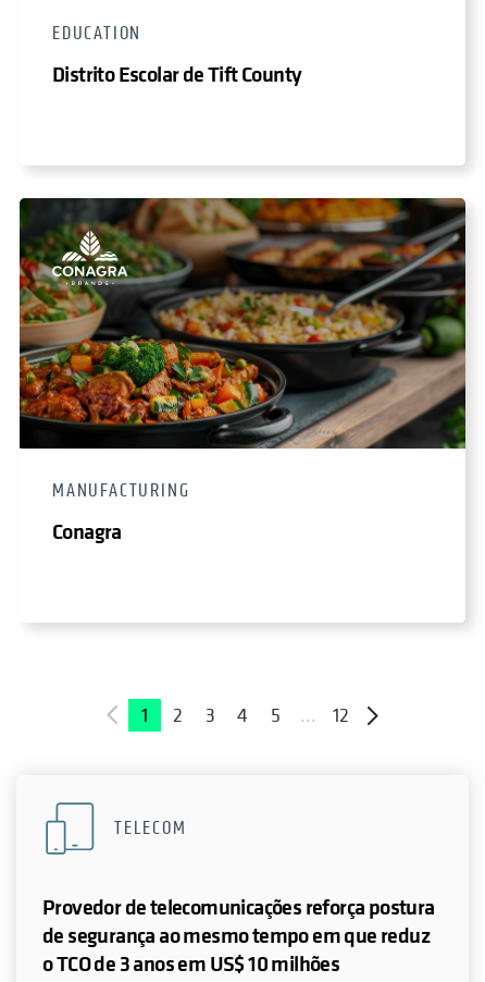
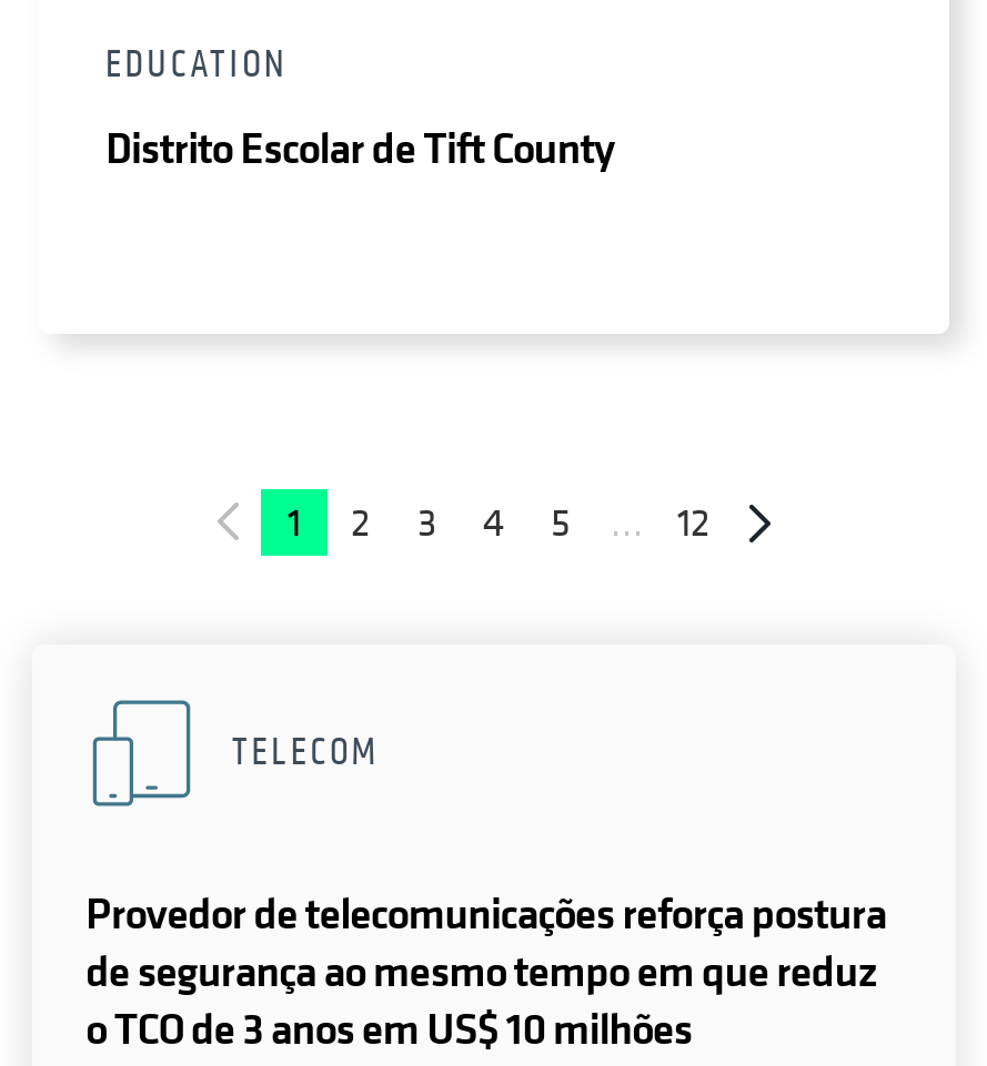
[18,197,467,546] [image] | MANUFACTURING | Conagra -> none

